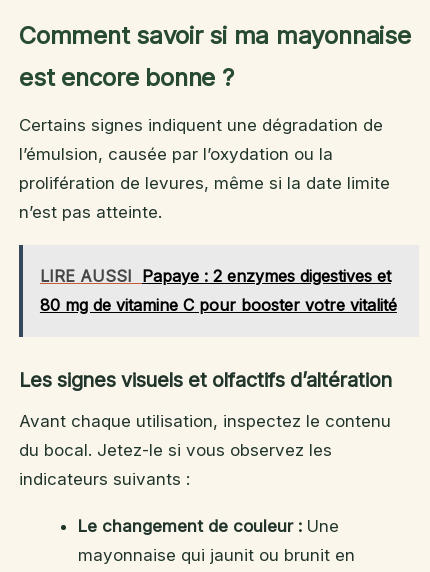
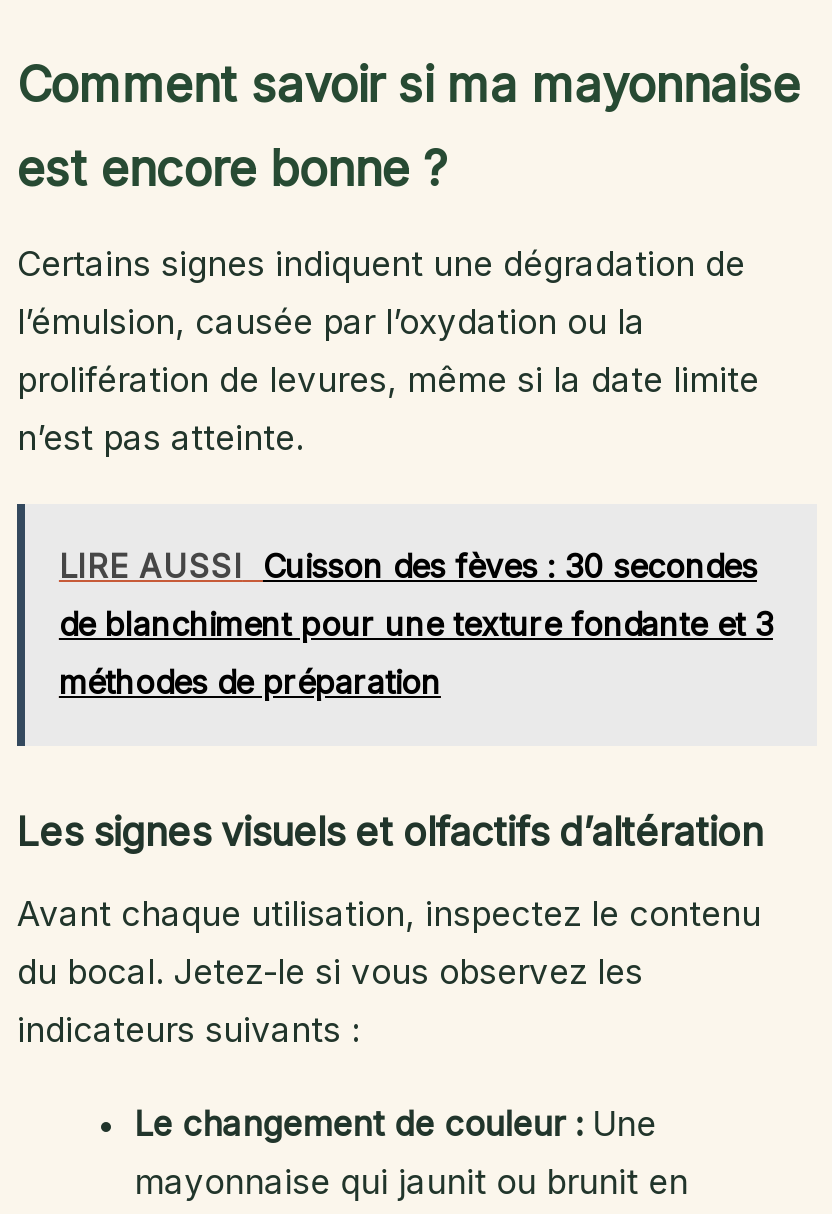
[40,266,397,315] LIRE AUSSI Papaye : 2 enzymes digestives et | 80 mg de vitamine C pour booster votre vitalité -> [59,546,773,702] LIRE AUSSI Cuisson des fèves : 30 secondes | de blanchiment pour une texture fondante et 3 | méthodes de préparation

